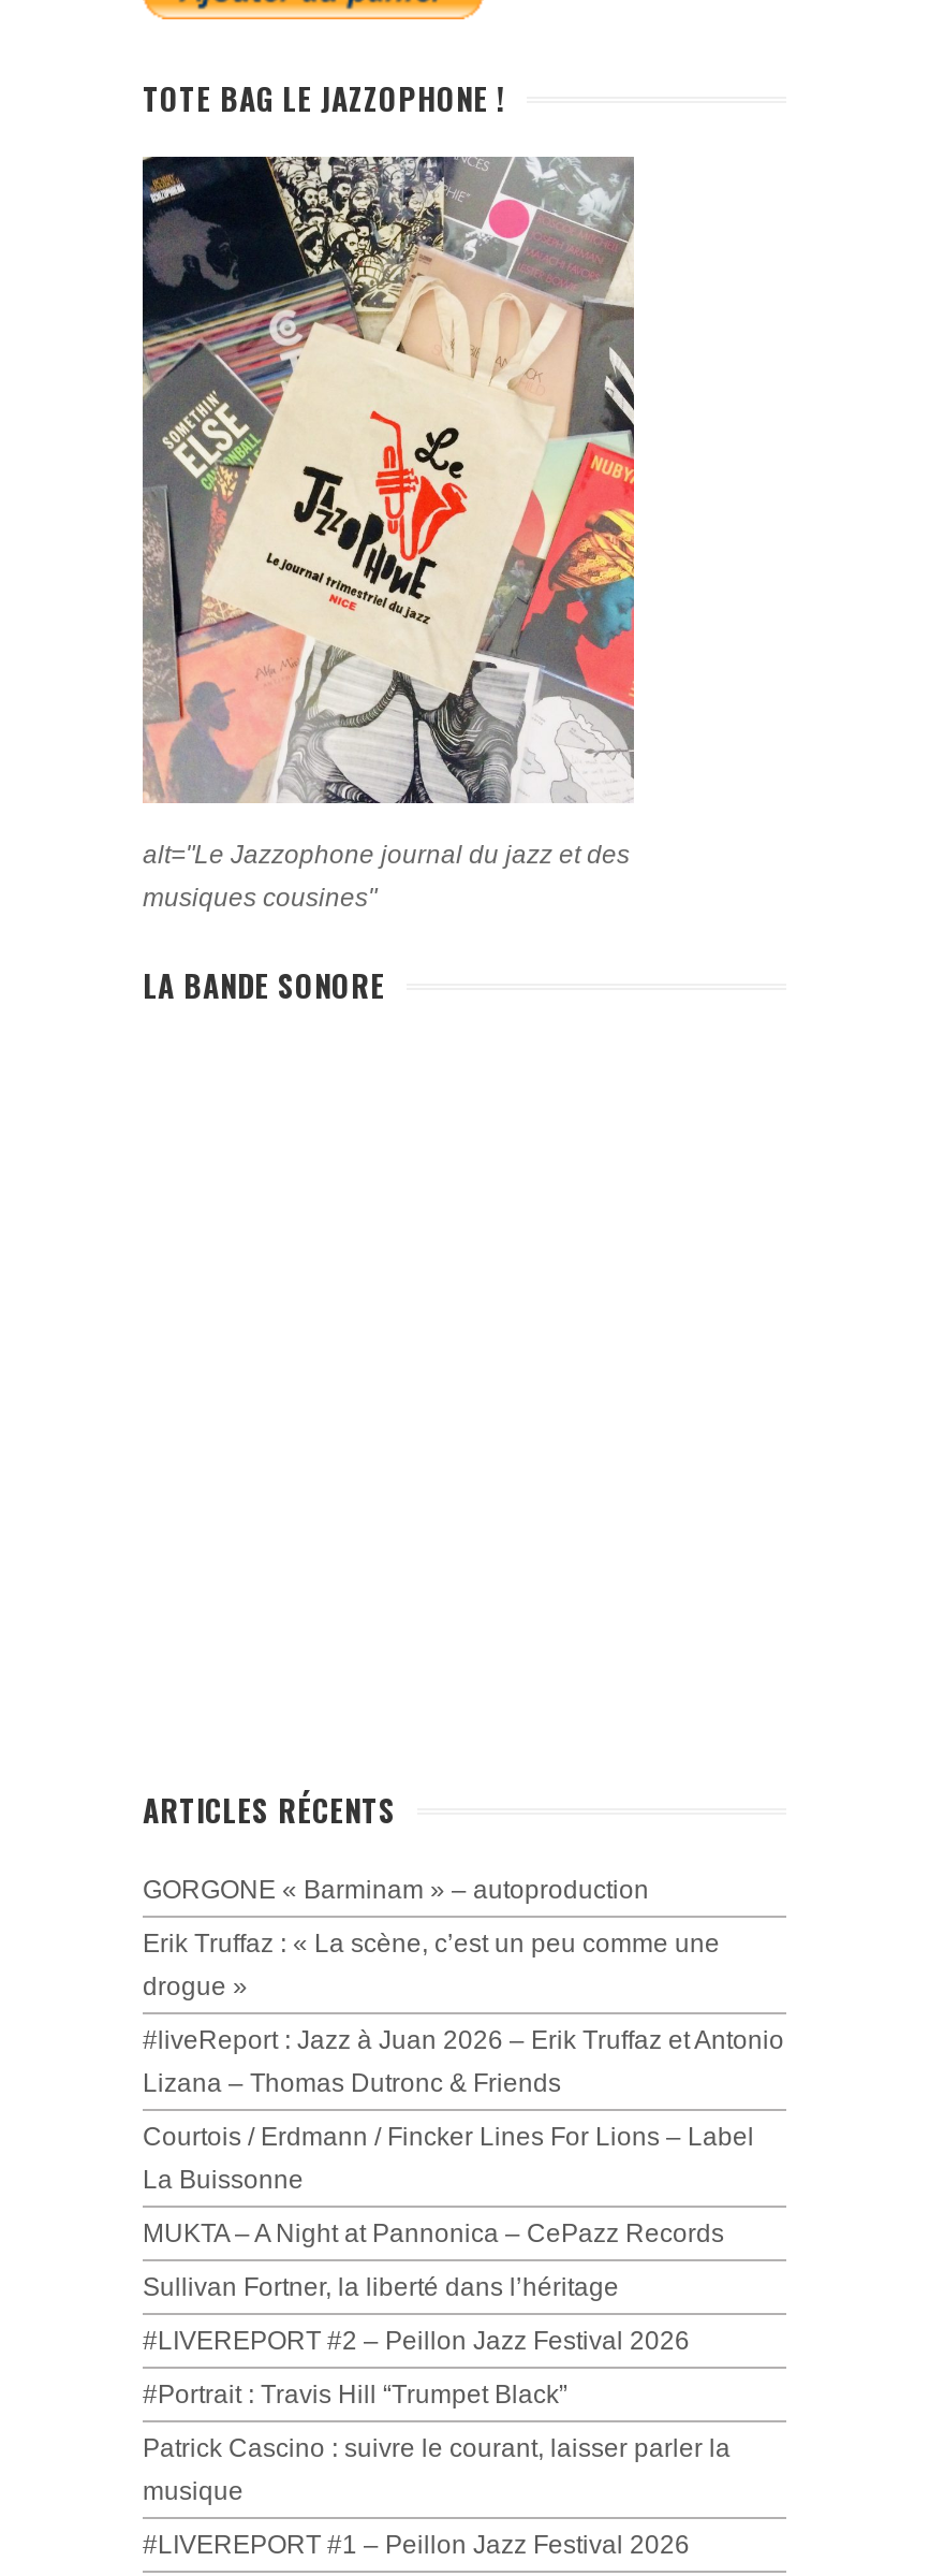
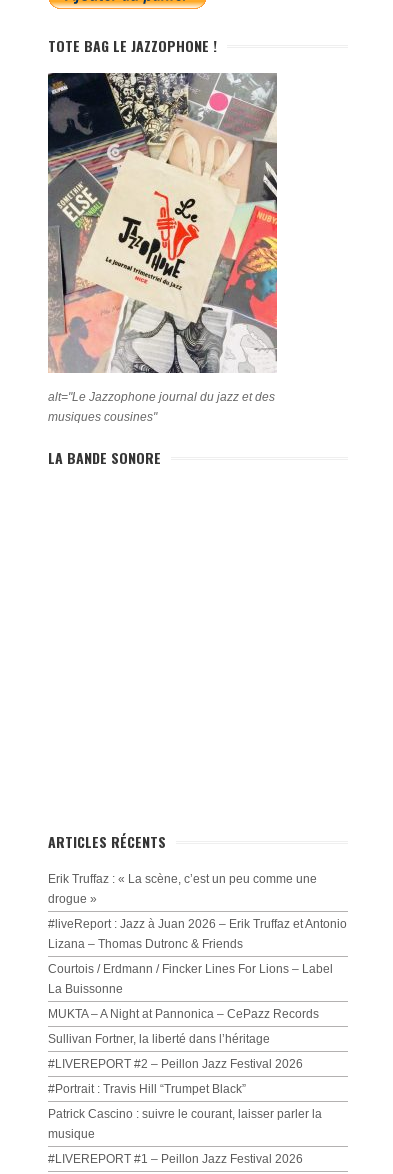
[143,1874,649,1904] GORGONE « Barminam » – autoproduction -> none

